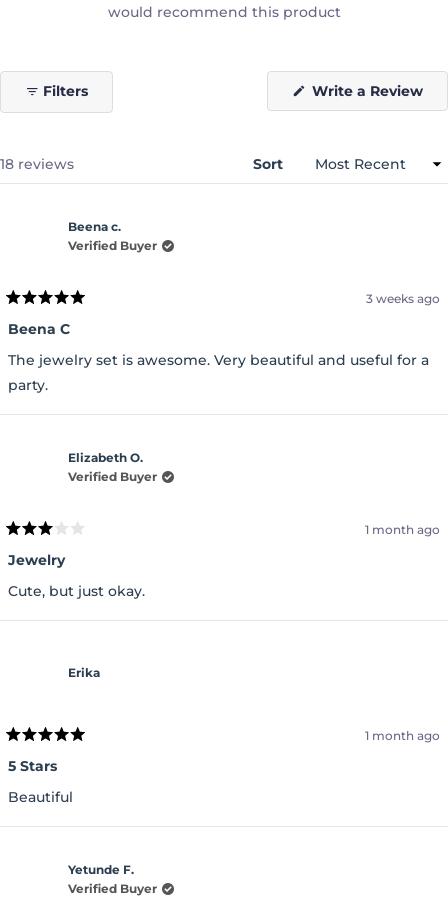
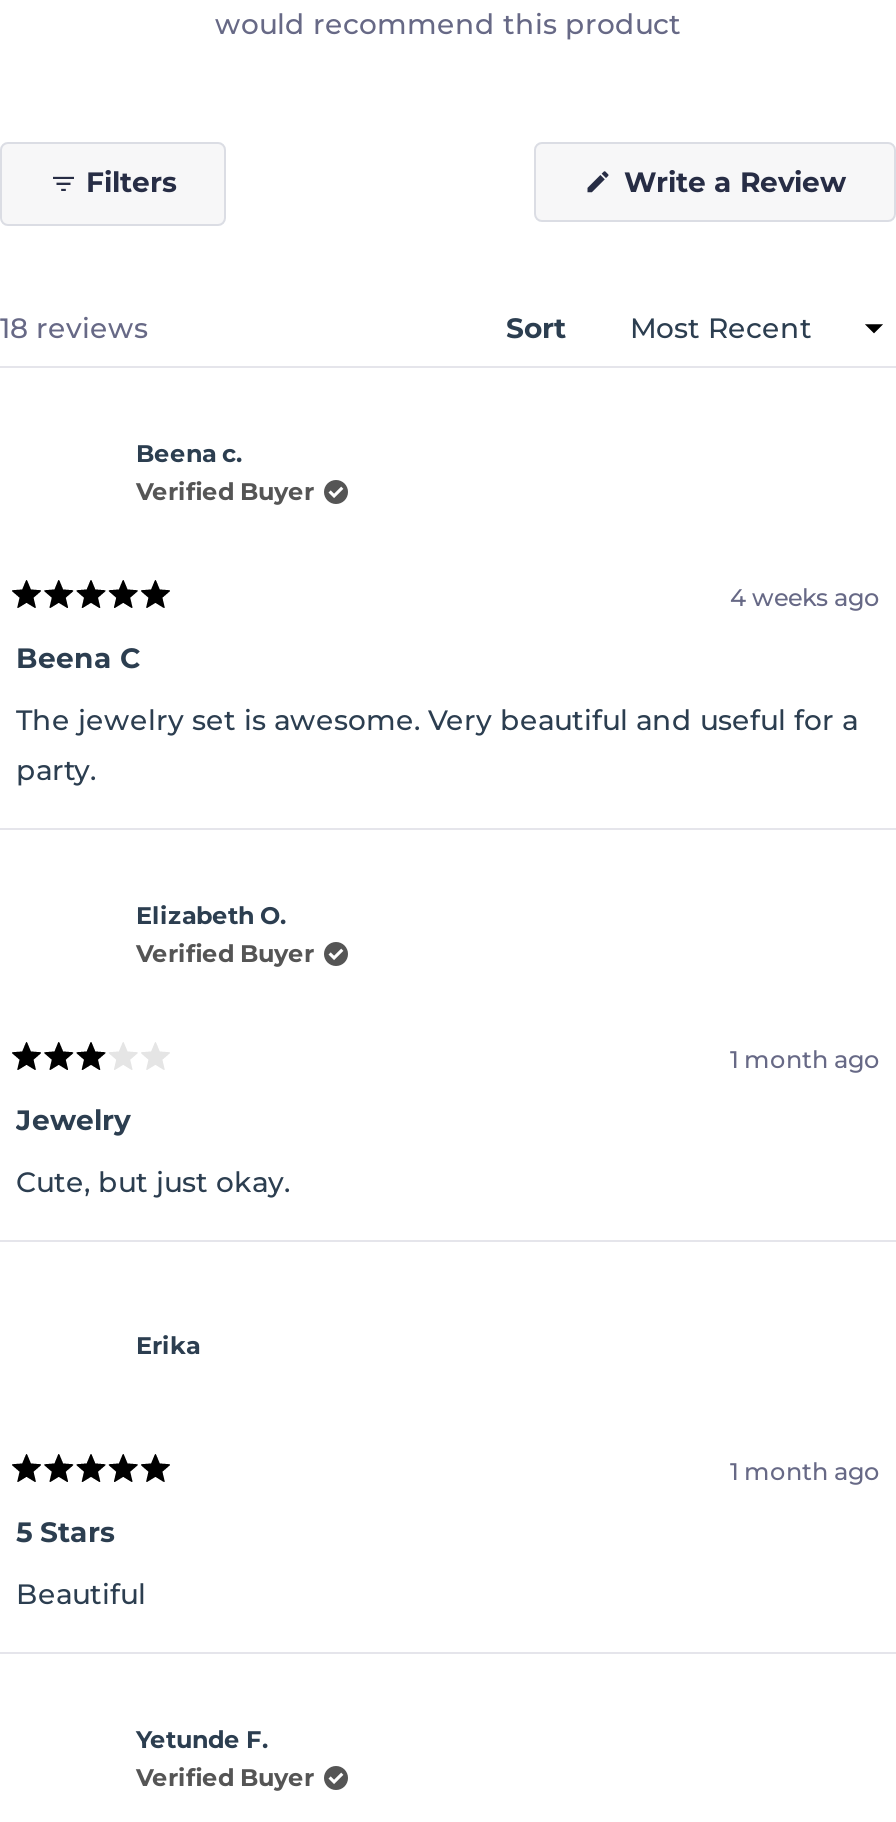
[366,291,440,306] 3 weeks ago -> [730,582,880,612] 4 weeks ago

